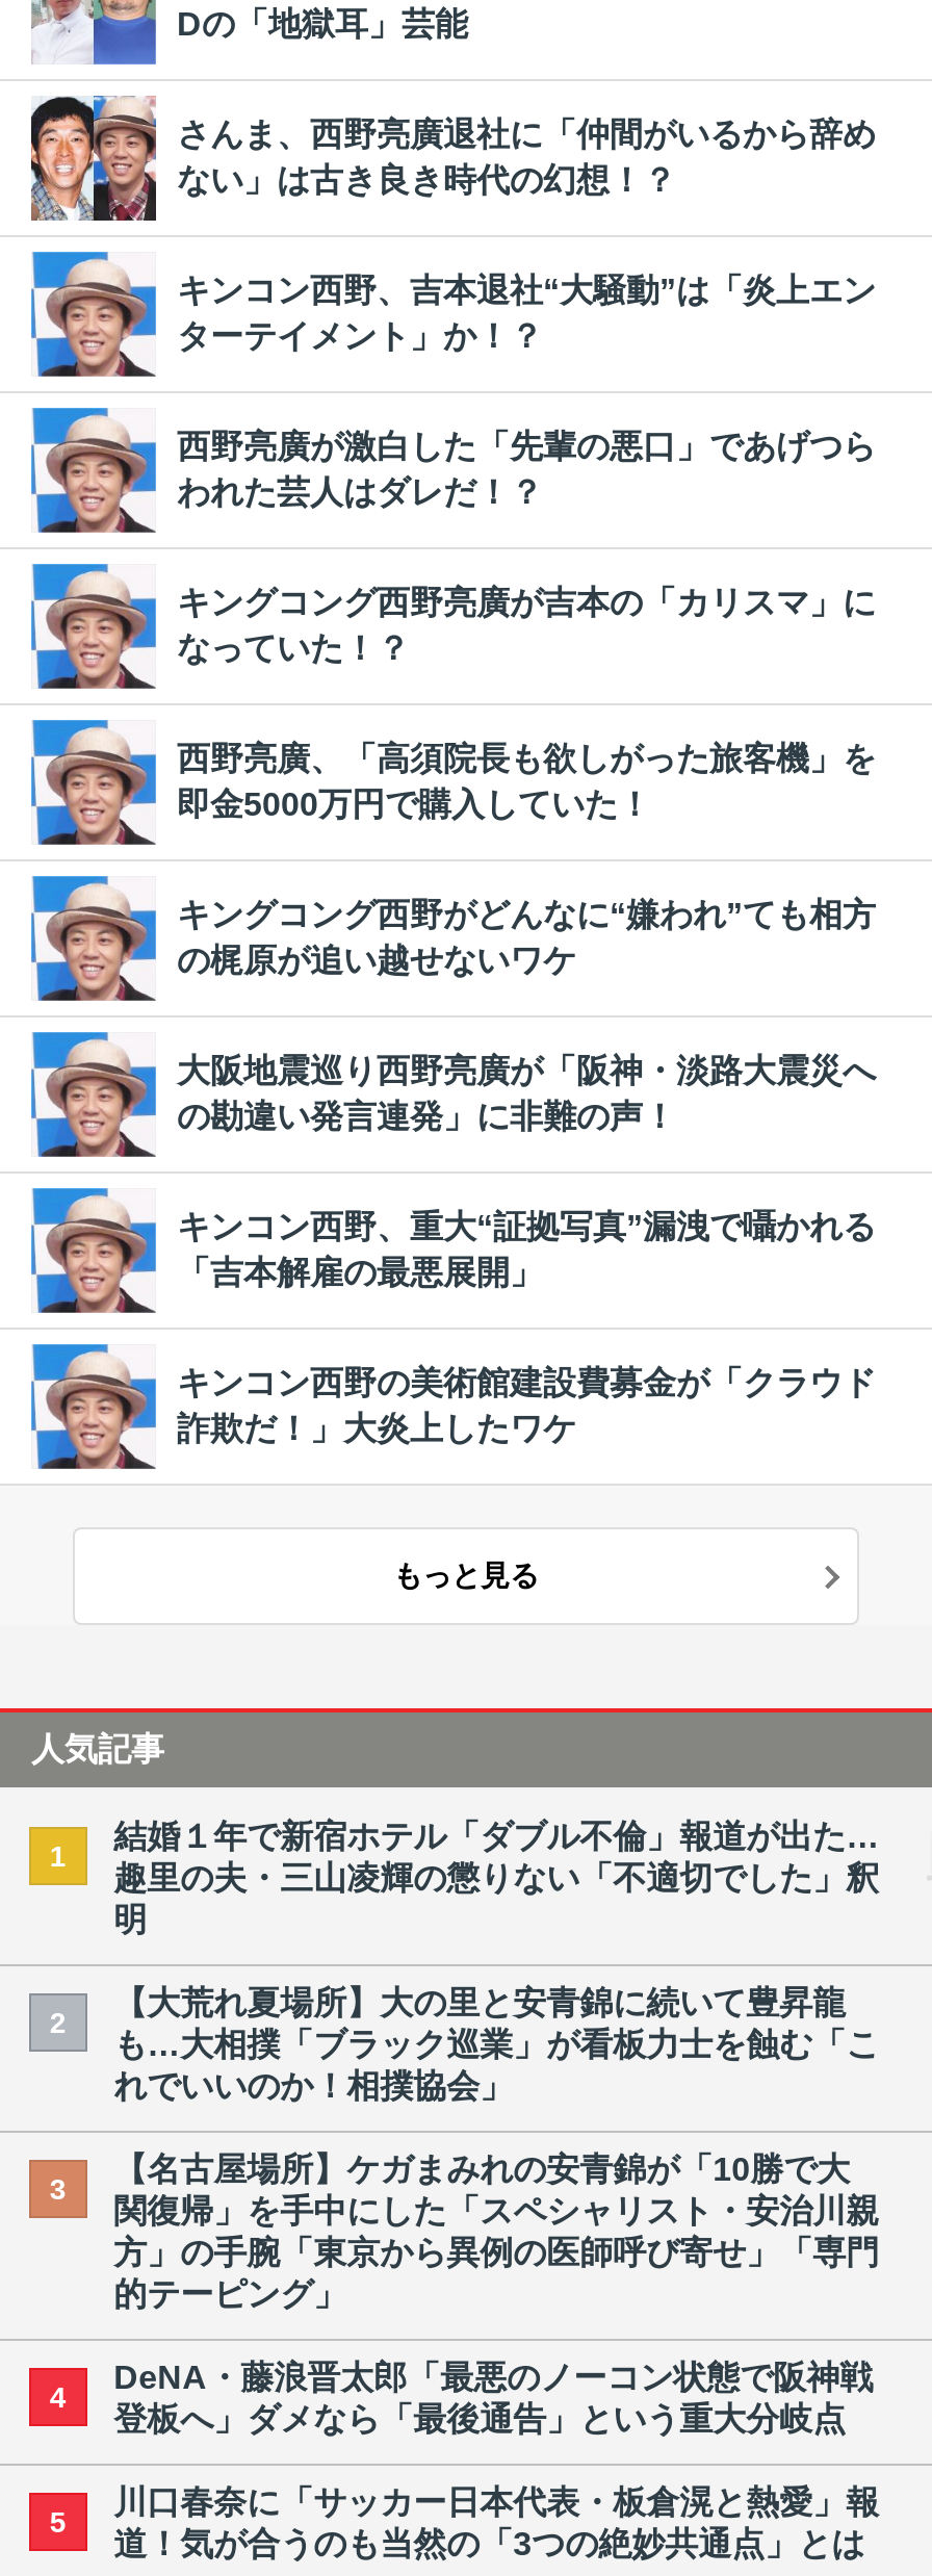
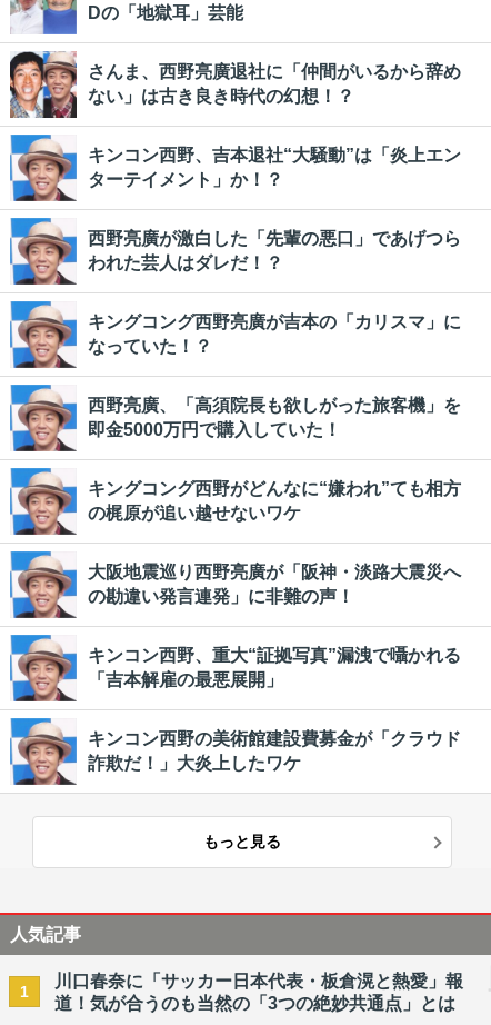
[50,1819,879,2038] 結婚１年で新宿ホテル「ダブル不倫」報道が出た… | 趣里の夫・三山凌輝の懲りない「不適切でした」釈 | 明 | 2 -> none
[50,1985,879,2205] 【大荒れ夏場所】大の里と安青錦に続いて豊昇龍 | も…大相撲「ブラック巡業」が看板力士を蝕む「こ | れでいいのか！相撲協会」 | 3 -> none
[50,2152,879,2413] 【名古屋場所】ケガまみれの安青錦が「10勝で大 | 関復帰」を手中にした「スペシャリスト・安治川親 | 方」の手腕「東京から異例の医師呼び寄せ」「専門 | 的テーピング」 | 4 -> none
[50,2360,873,2538] DeNA・藤浪晋太郎「最悪のノーコン状態で阪神戦 | 登板へ」ダメなら「最後通告」という重大分岐点 | 5 -> none

